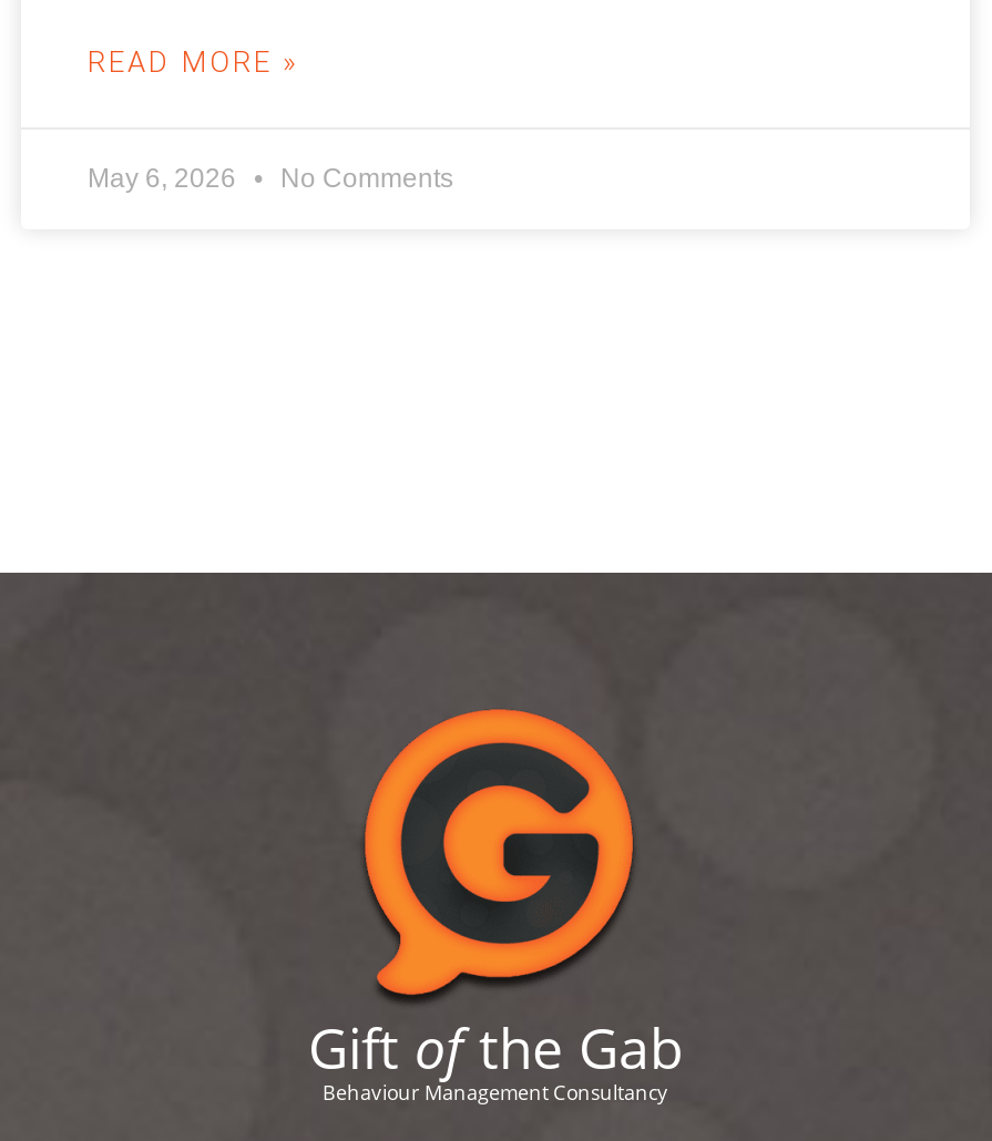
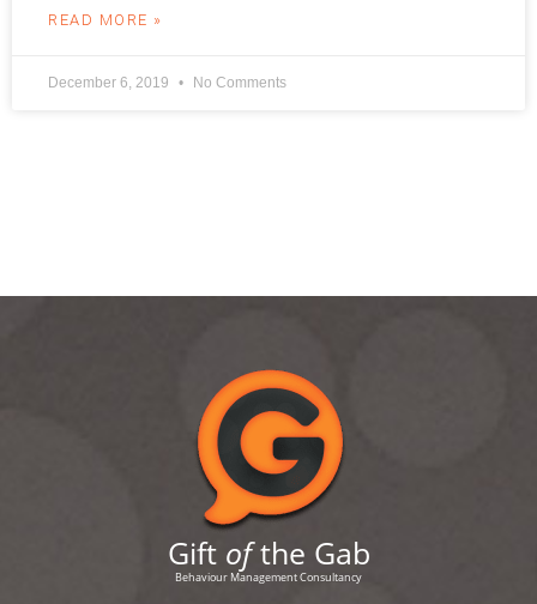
[88,163,453,194] May 6, 2026 No Comments -> [48,75,286,91] December 6, 2019 No Comments

